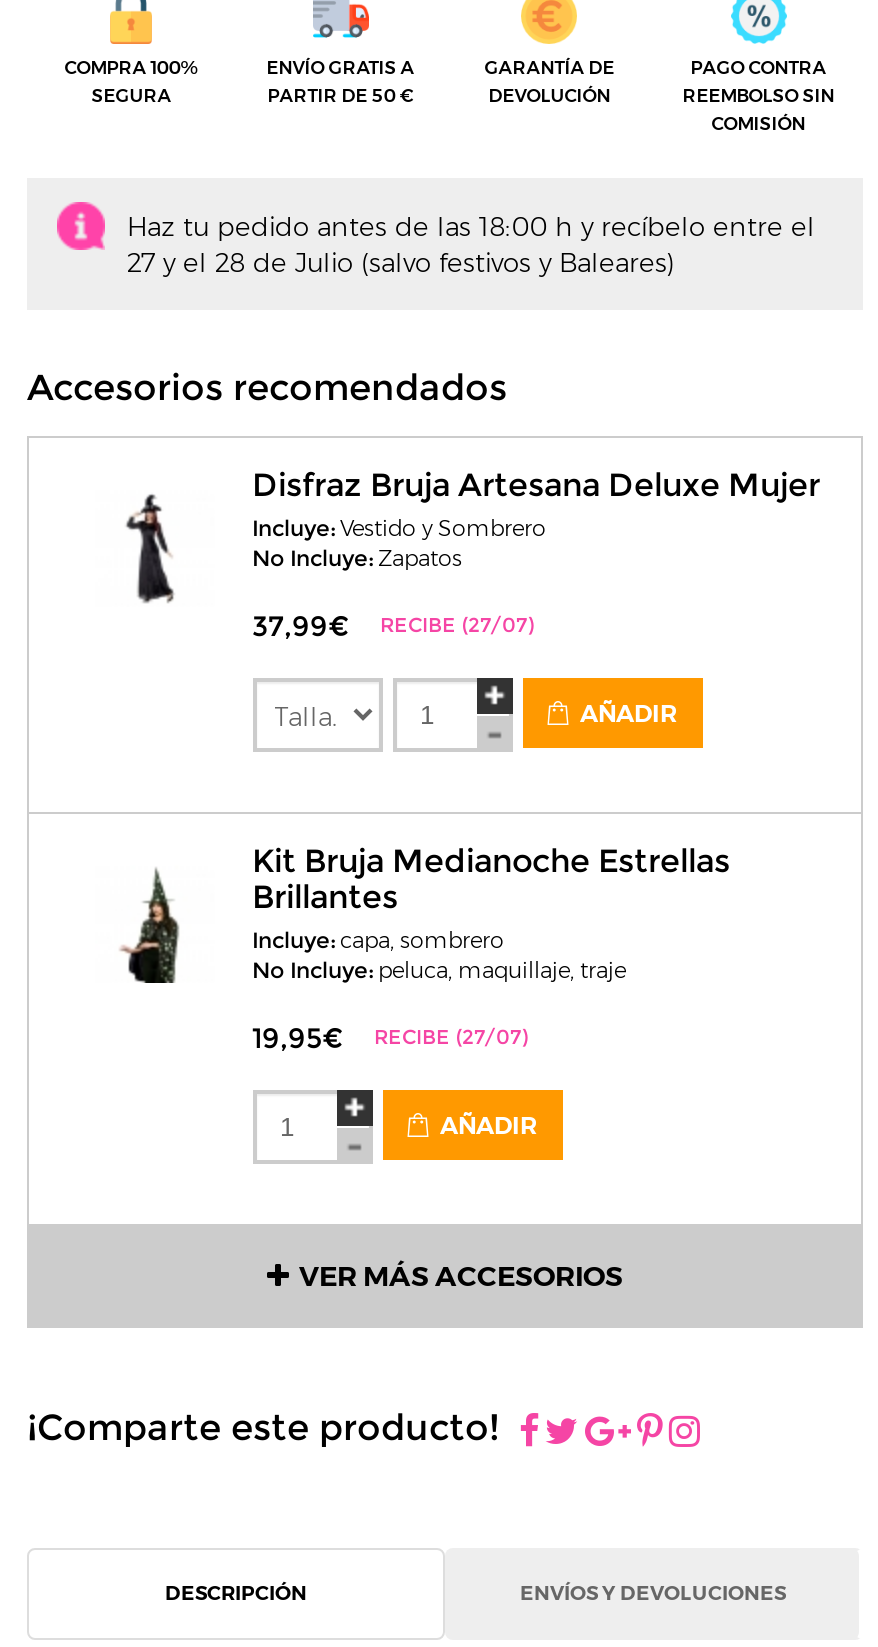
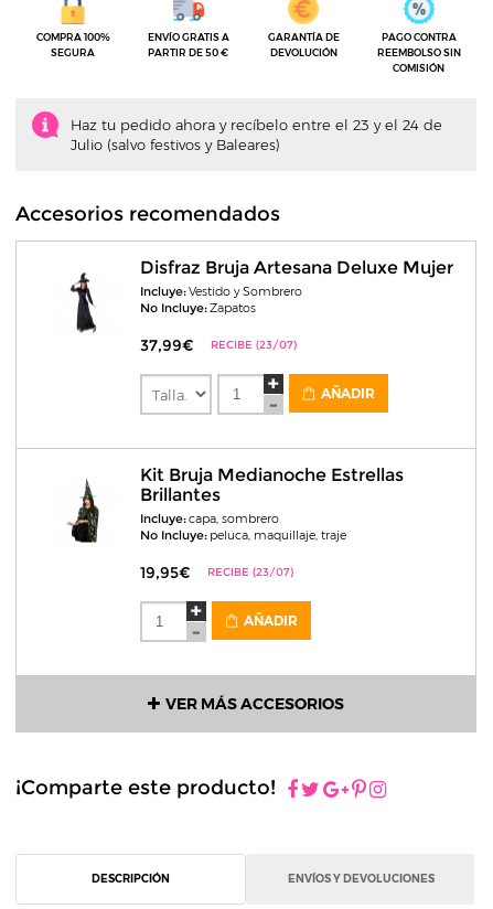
[127,210,815,278] Haz tu pedido antes de las 18:00 h y recíbelo entre el | 27 y el 28 de Julio (salvo festivos y Baleares) -> [71,116,442,153] Haz tu pedido ahora y recíbelo entre el 23 y el 24 de | Julio (salvo festivos y Baleares)
[252,608,534,644] 37,99€ RECIBE (27/07) -> [140,335,296,355] 37,99€ RECIBE (23/07)
[252,1020,528,1056] 19,95€ RECIBE (27/07) -> [140,563,293,582] 19,95€ RECIBE (23/07)

